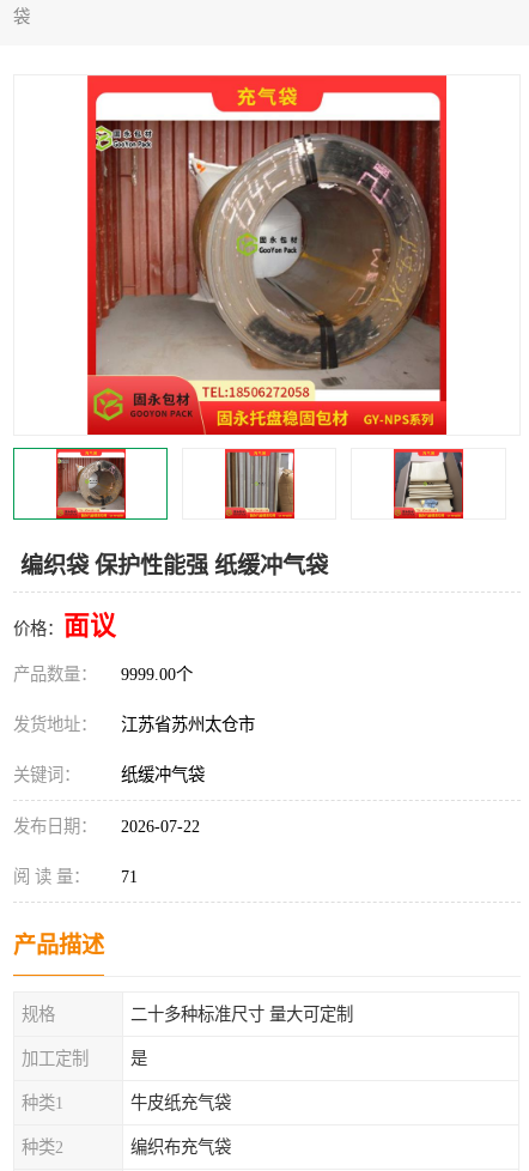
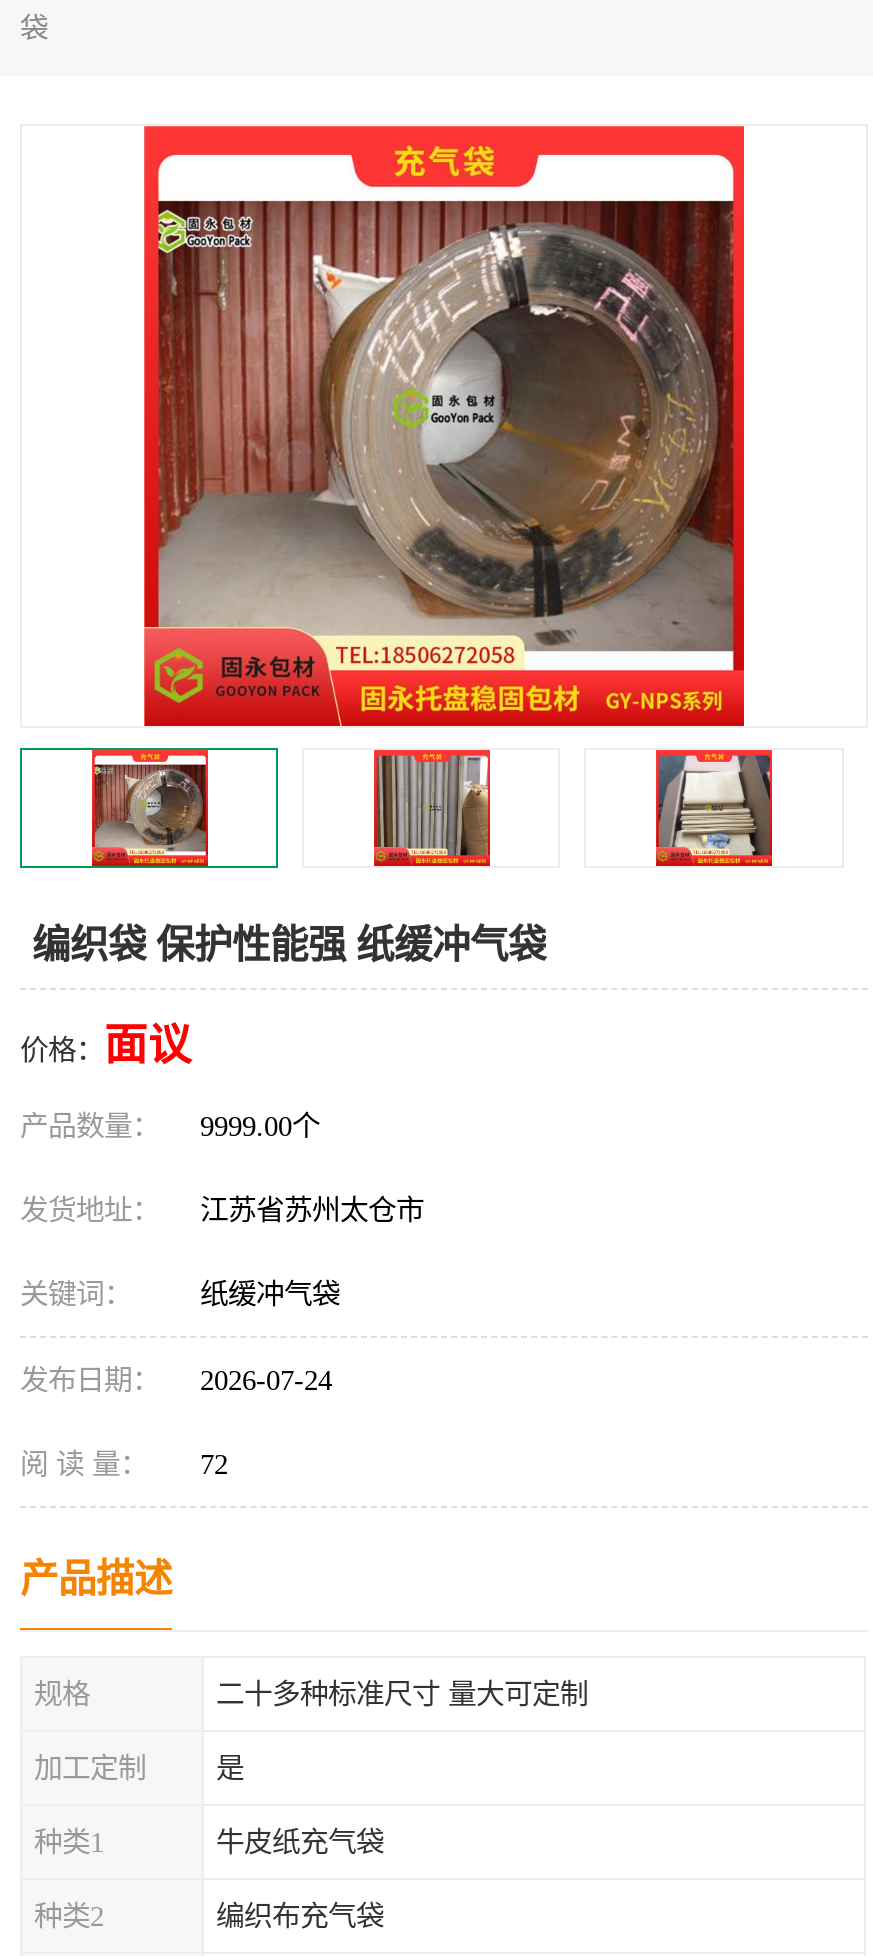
[13,817,200,836] 发布日期： 2026-07-22 -> [20,1364,332,1396] 发布日期： 2026-07-24
[13,867,138,886] 阅 读 量： 71 -> [20,1448,228,1480] 阅 读 量： 72

